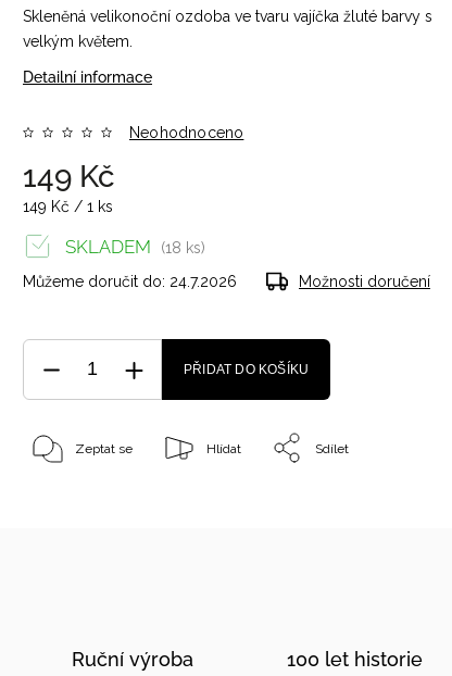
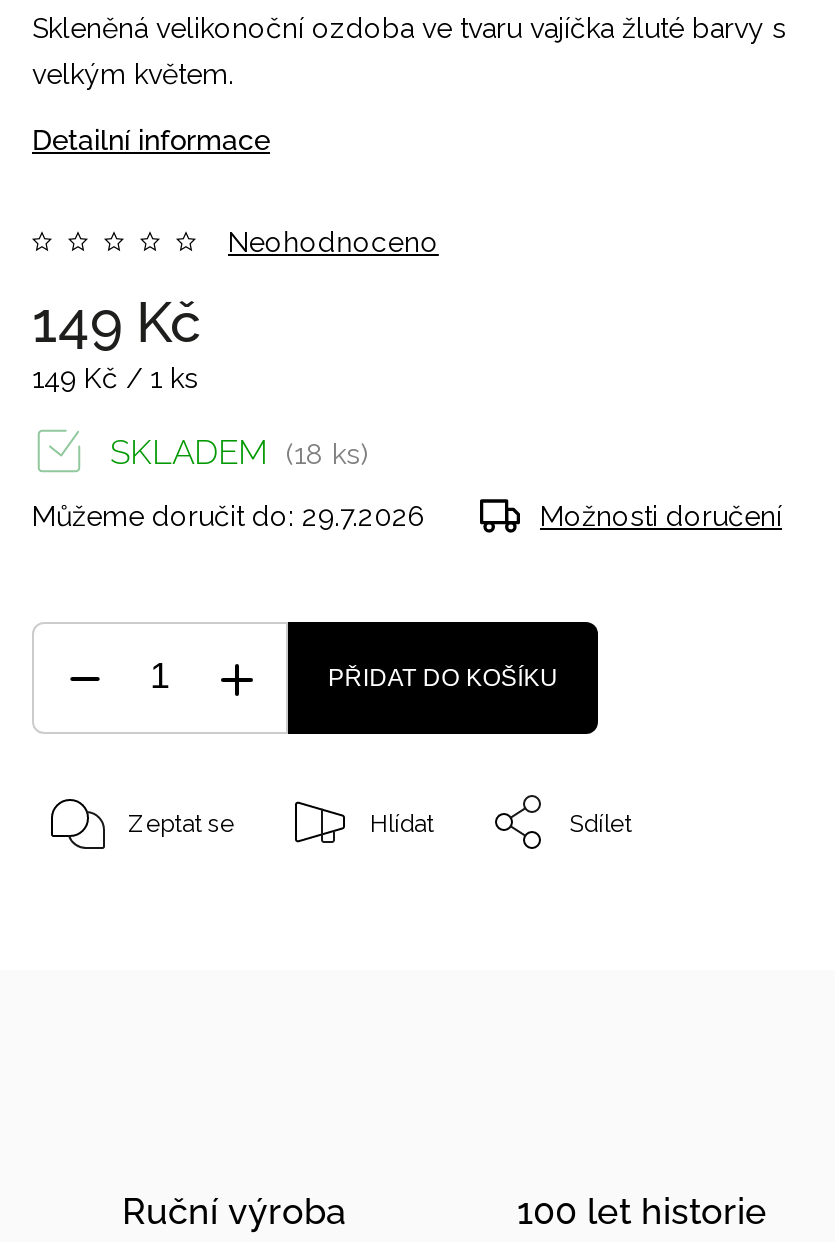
[23,273,237,290] Můžeme doručit do: 24.7.2026 -> [32,500,426,532] Můžeme doručit do: 29.7.2026

